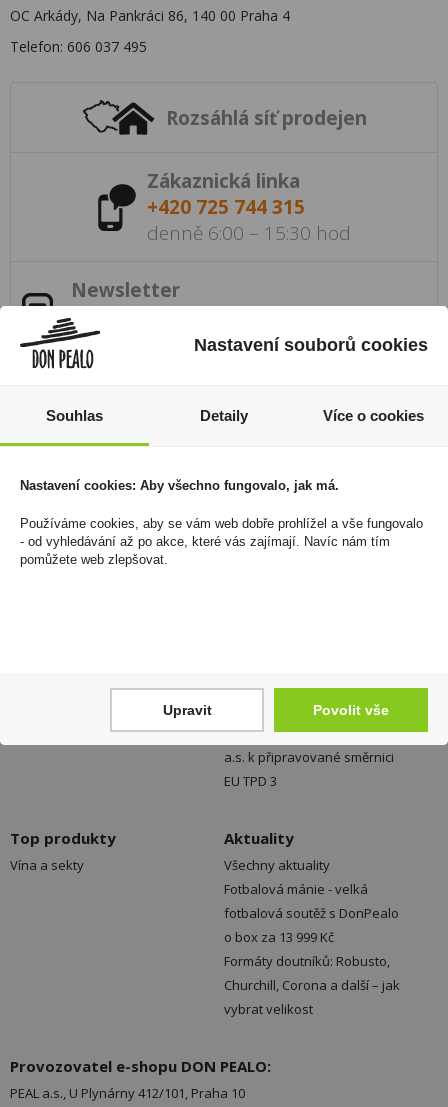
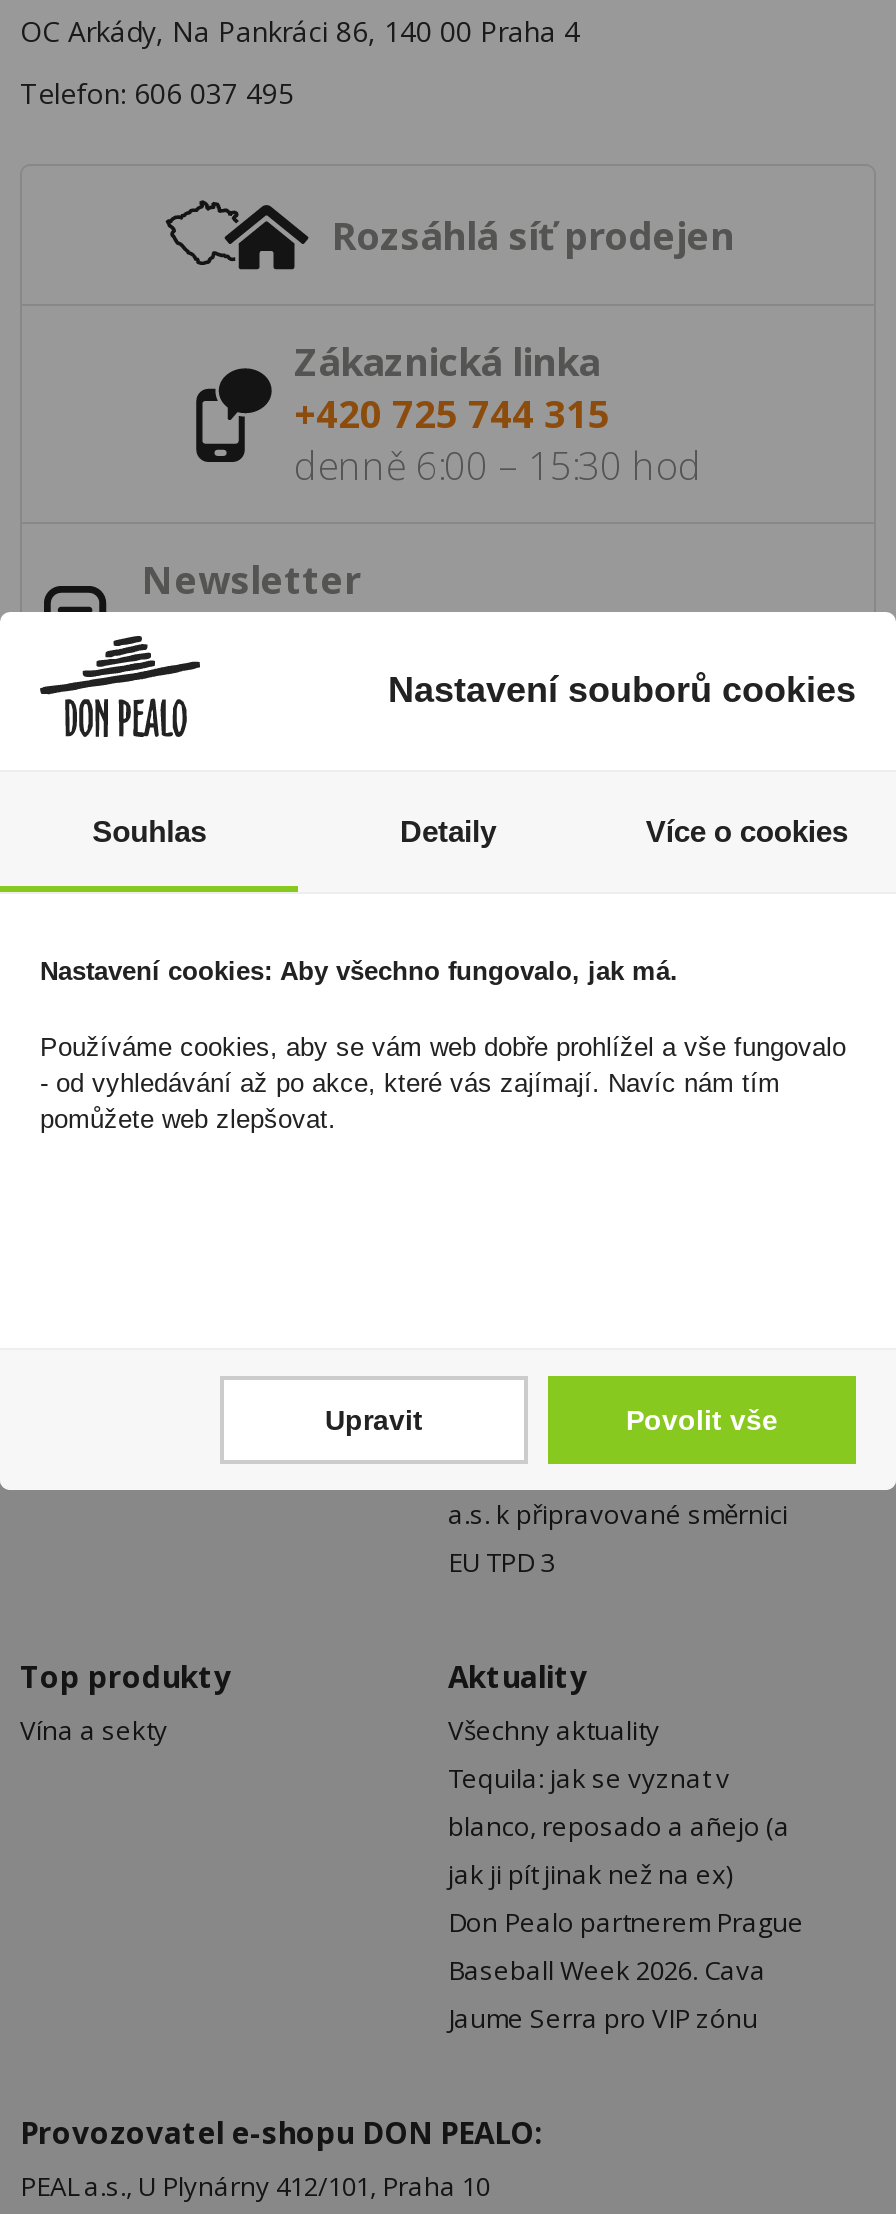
[224,880,400,1018] Fotbalová mánie - velká | fotbalová soutěž s DonPealo | o box za 13 999 Kč | Formáty doutníků: Robusto, | Churchill, Corona a další – jak | vybrat velikost -> [448,1761,804,2037] Tequila: jak se vyznat v | blanco, reposado a añejo (a | jak ji pít jinak než na ex) | Don Pealo partnerem Prague | Baseball Week 2026. Cava | Jaume Serra pro VIP zónu

